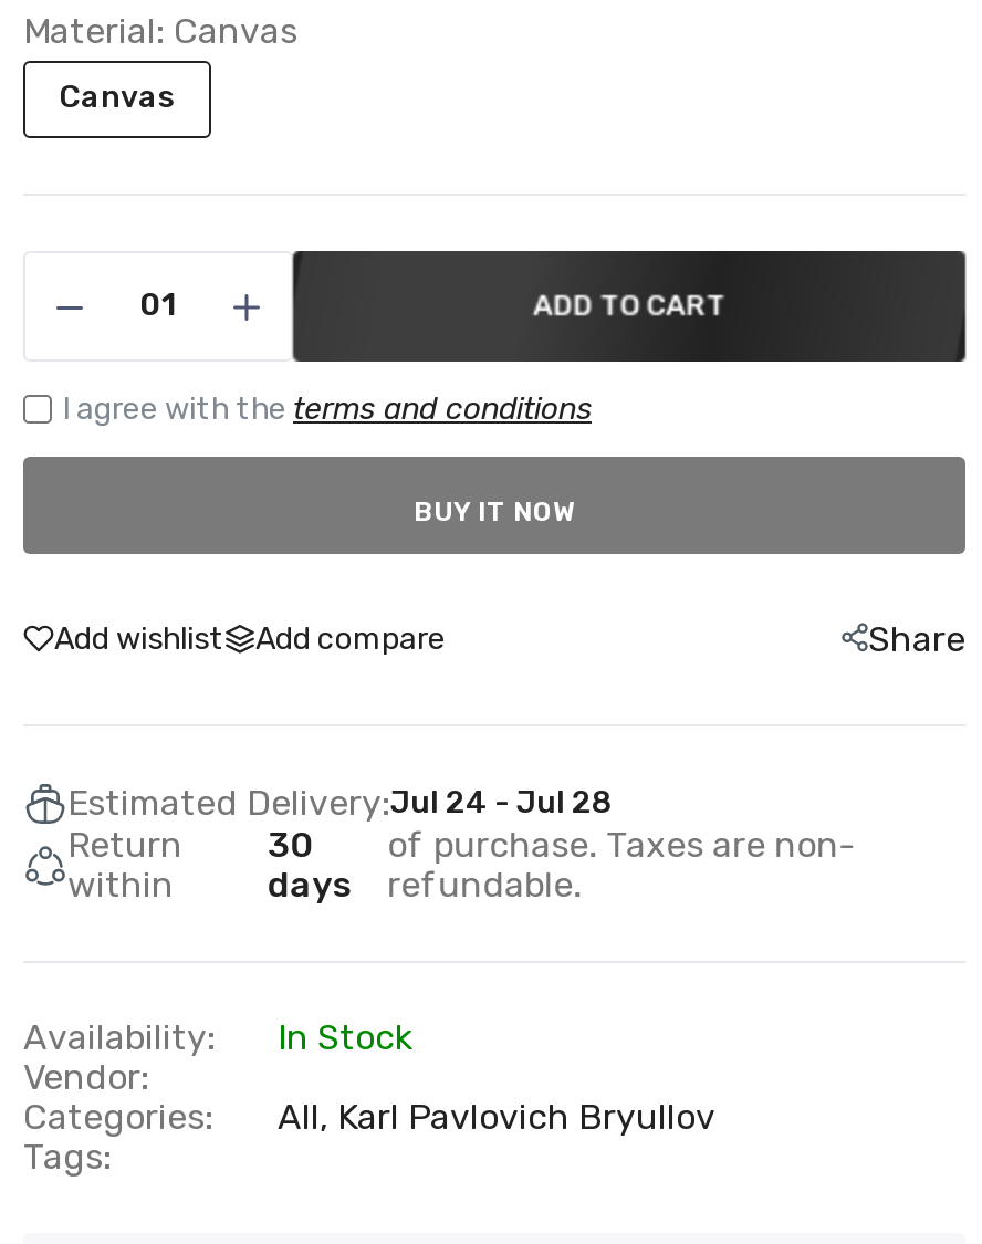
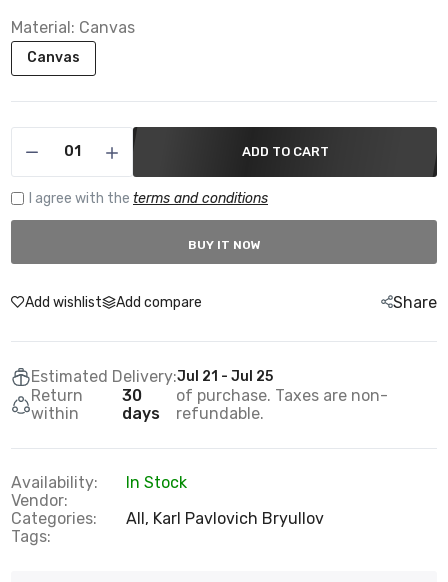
[67,782,614,824] Estimated Delivery:Jul 24 - Jul 28 -> [31,367,273,386] Estimated Delivery:Jul 21 - Jul 25

